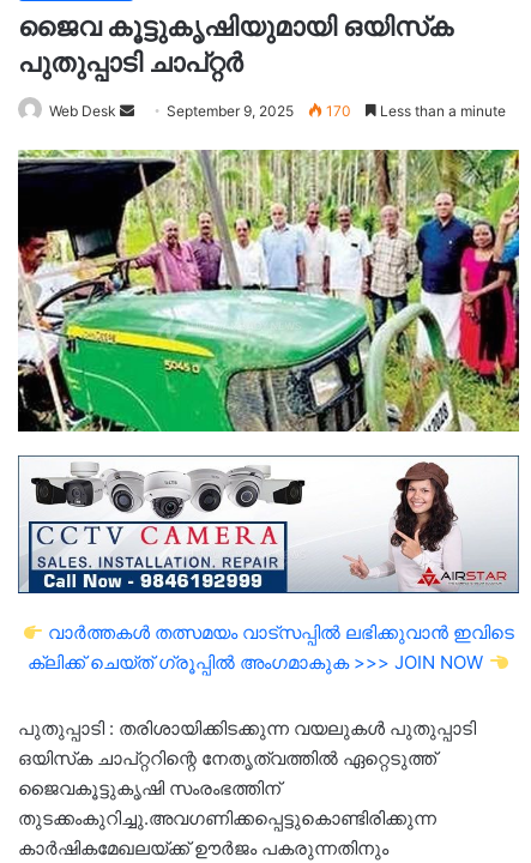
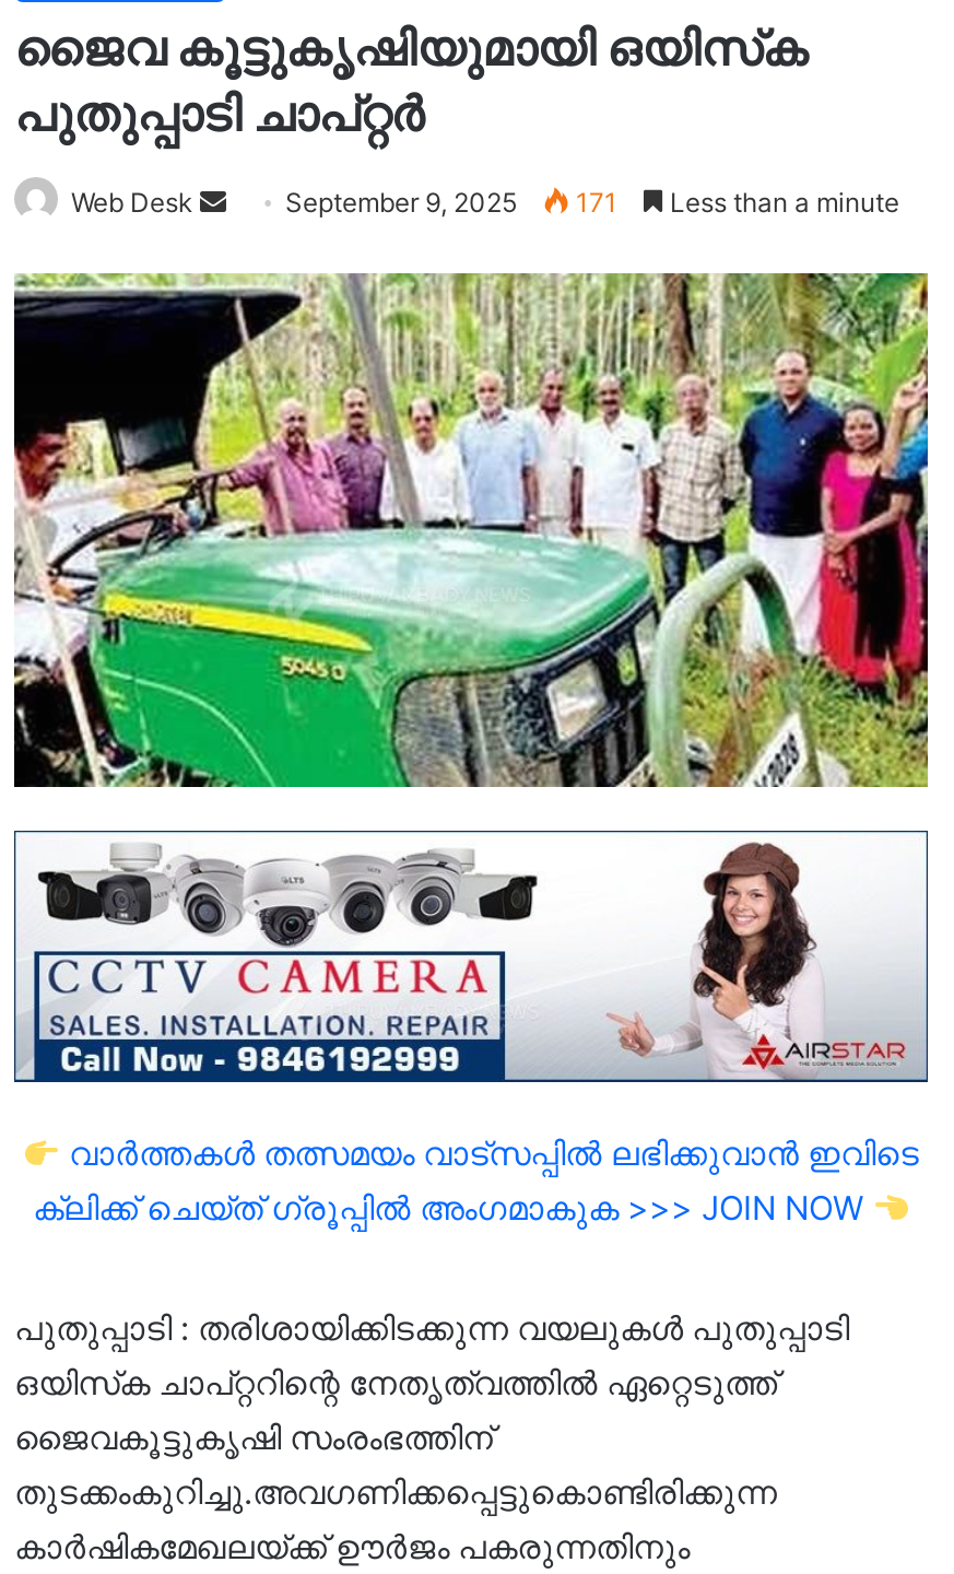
[322,102,351,120] 170 -> [569,186,617,219] 171

